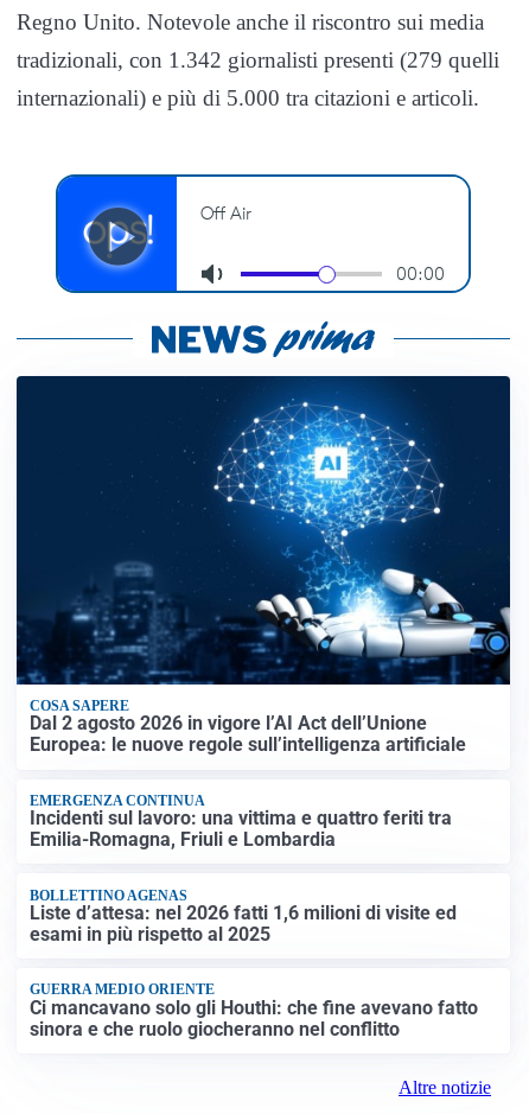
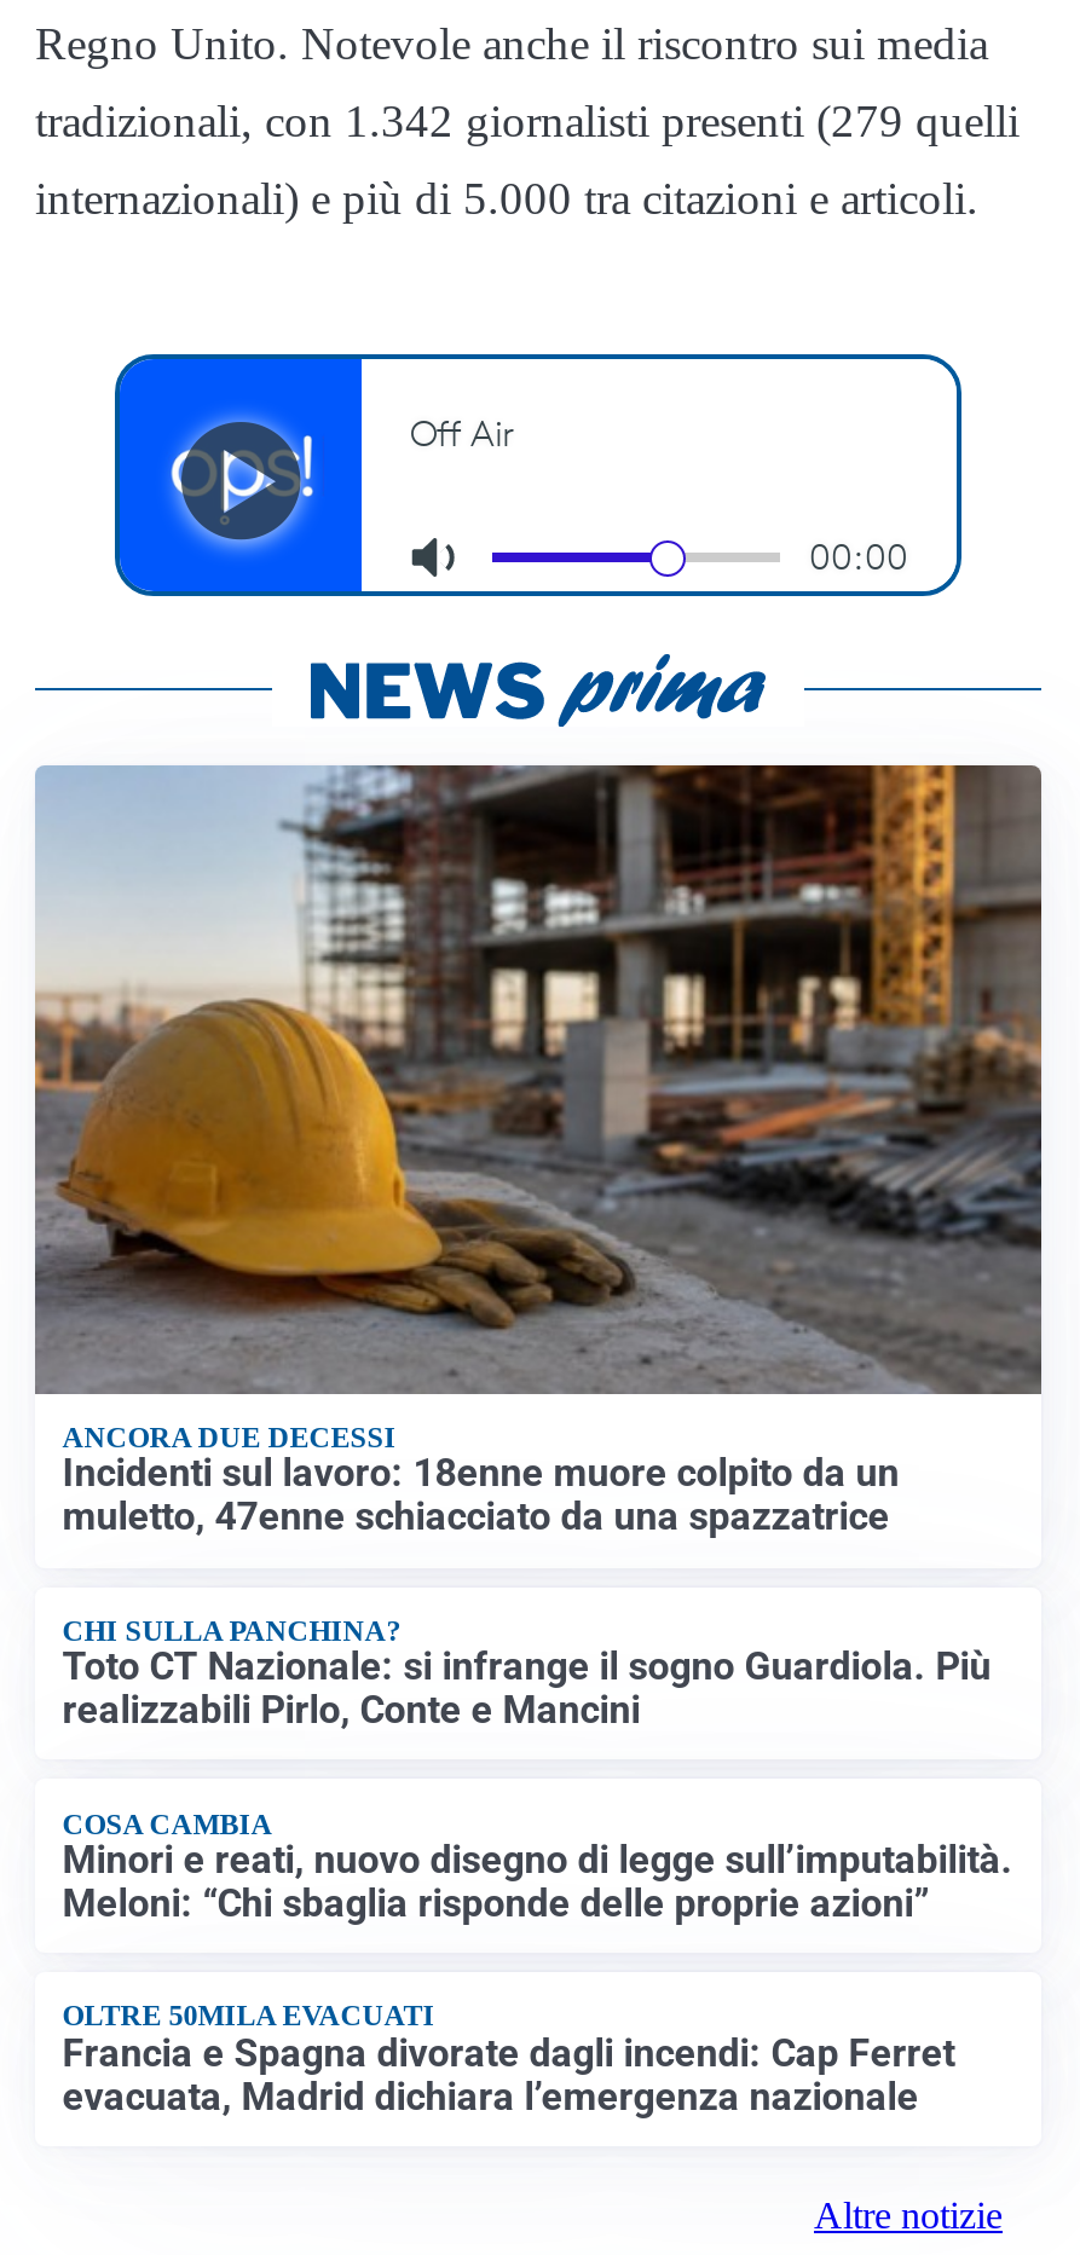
[15,375,511,756] [image] | COSA SAPERE | Dal 2 agosto 2026 in vigore l’AI Act dell’Unione | Europea: le nuove regole sull’intelligenza artificiale -> [33,763,1044,1540] [image] | ANCORA DUE DECESSI | Incidenti sul lavoro: 18enne muore colpito da un | muletto, 47enne schiacciato da una spazzatrice
[30,792,452,851] EMERGENZA CONTINUA | Incidenti sul lavoro: una vittima e quattro feriti tra | Emilia-Romagna, Friuli e Lombardia -> [62,1614,991,1733] CHI SULLA PANCHINA? | Toto CT Nazionale: si infrange il sogno Guardiola. Più | realizzabili Pirlo, Conte e Mancini
[30,887,457,946] BOLLETTINO AGENAS | Liste d’attesa: nel 2026 fatti 1,6 milioni di visite ed | esami in più rispetto al 2025 -> [62,1807,1013,1926] COSA CAMBIA | Minori e reati, nuovo disegno di legge sull’imputabilità. | Meloni: “Chi sbaglia risponde delle proprie azioni”
[30,982,478,1040] GUERRA MEDIO ORIENTE | Ci mancavano solo gli Houthi: che fine avevano fatto | sinora e che ruolo giocheranno nel conflitto -> [62,2000,955,2119] OLTRE 50MILA EVACUATI | Francia e Spagna divorate dagli incendi: Cap Ferret | evacuata, Madrid dichiara l’emergenza nazionale

